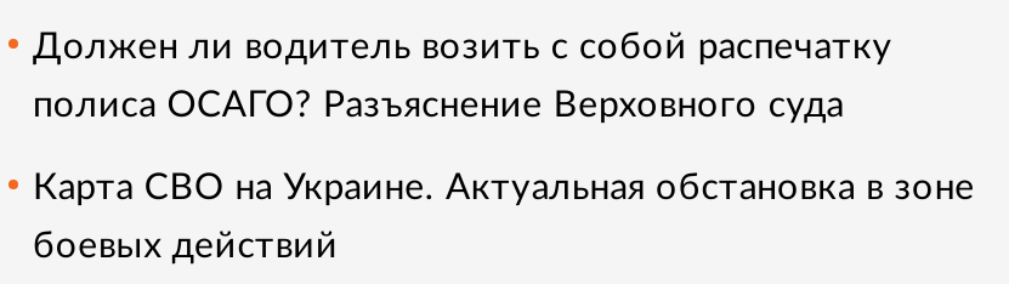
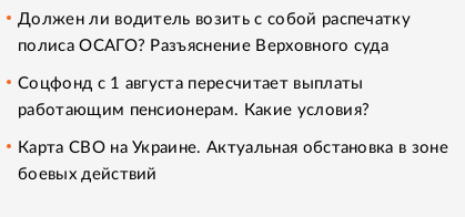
none -> [18,75,370,118] Соцфонд с 1 августа пересчитает выплаты | работающим пенсионерам. Какие условия?

